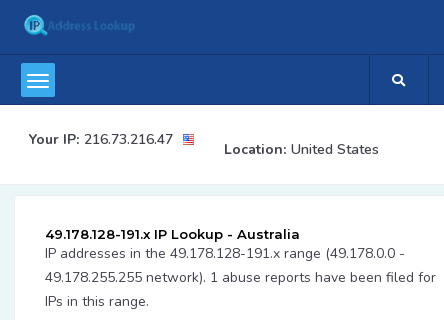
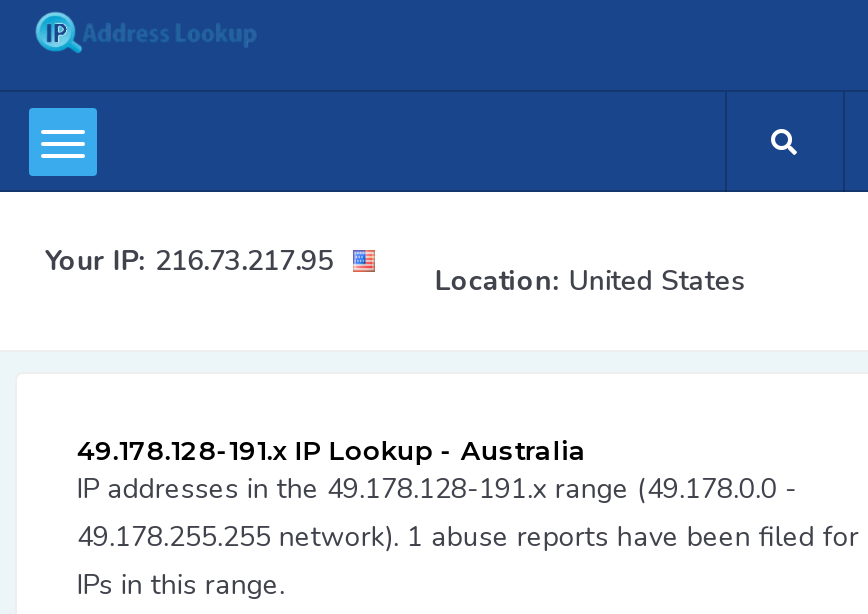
[29,130,173,149] Your IP: 216.73.216.47 -> [45,242,333,280] Your IP: 216.73.217.95

